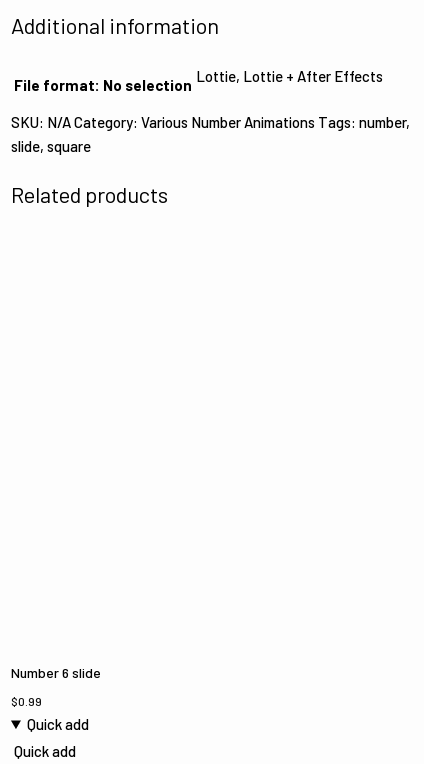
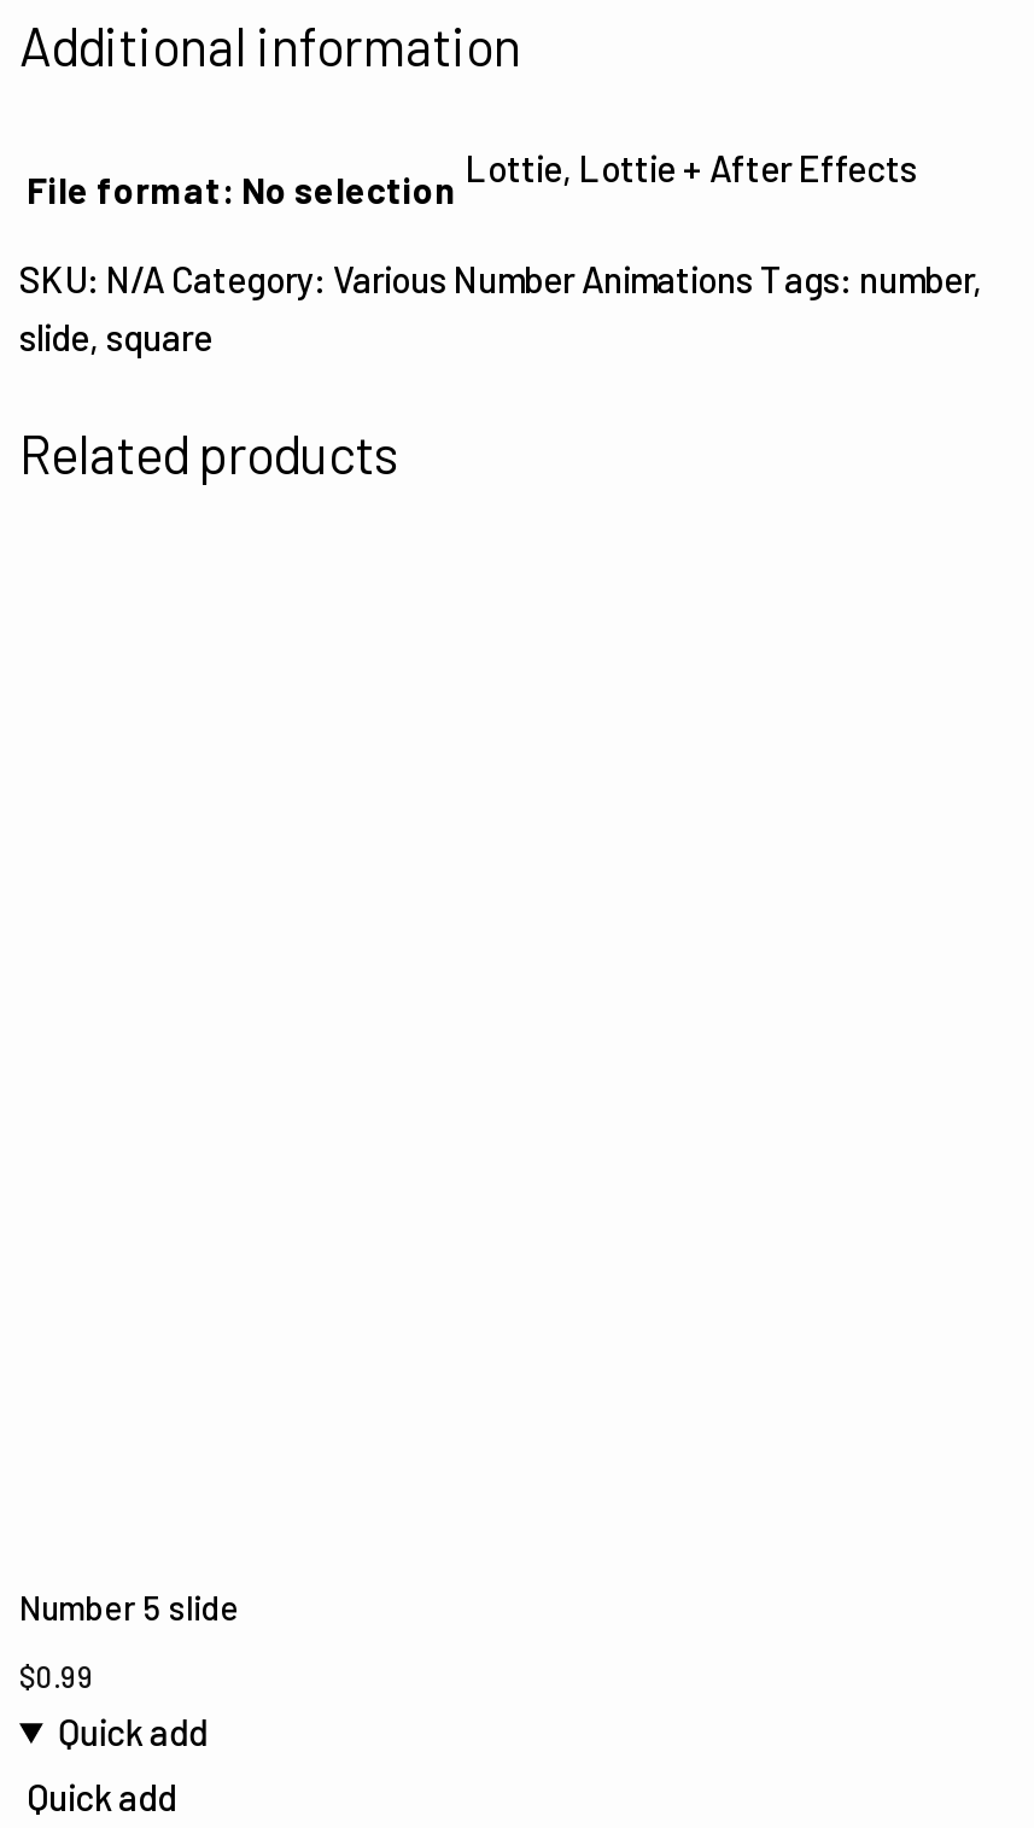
[11,664,101,681] Number 6 slide -> [19,1586,239,1627] Number 5 slide

